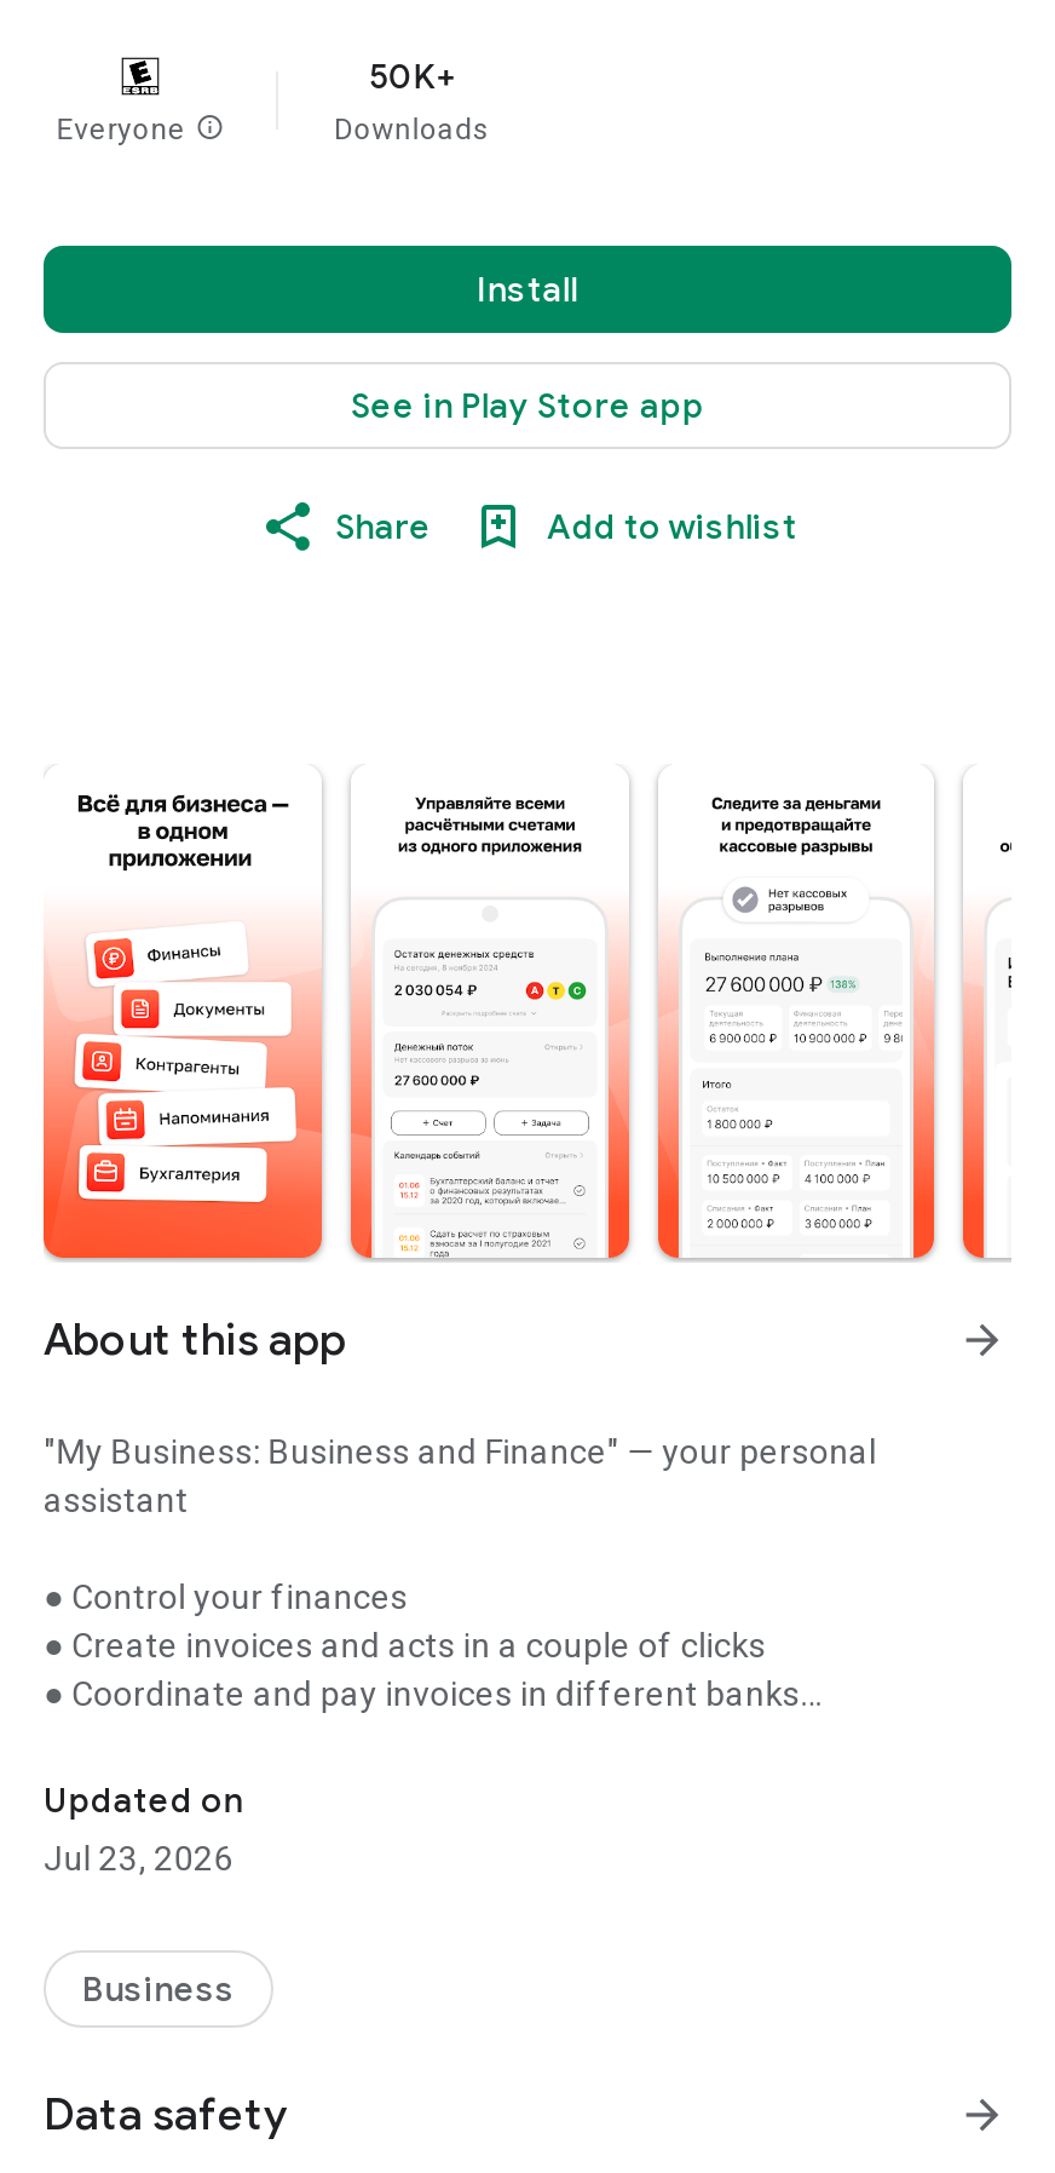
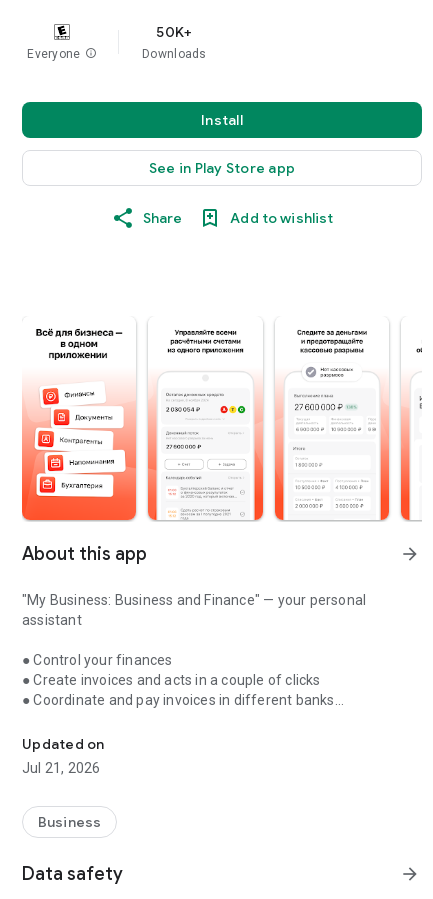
[44,1839,233,1878] Jul 23, 2026 -> [22,760,100,776] Jul 21, 2026

